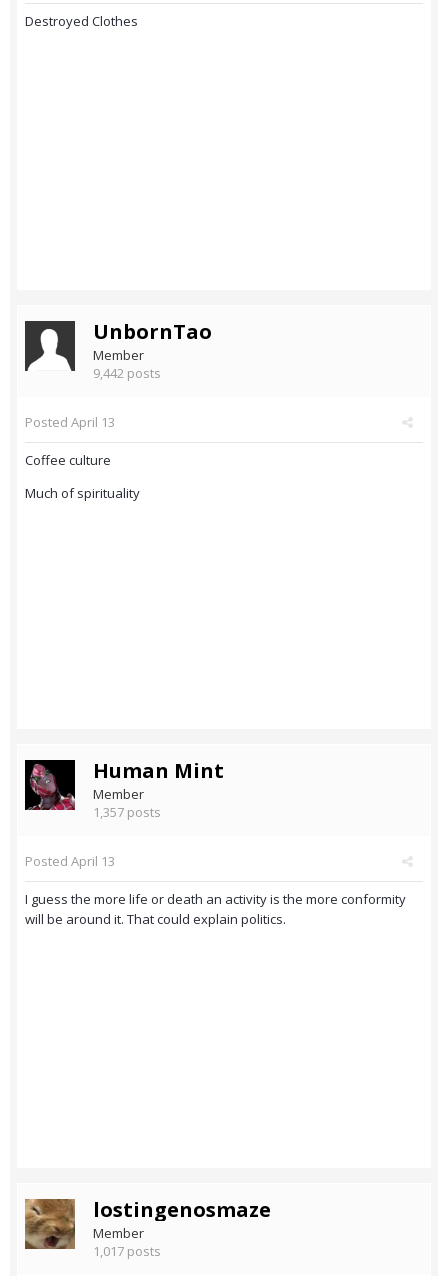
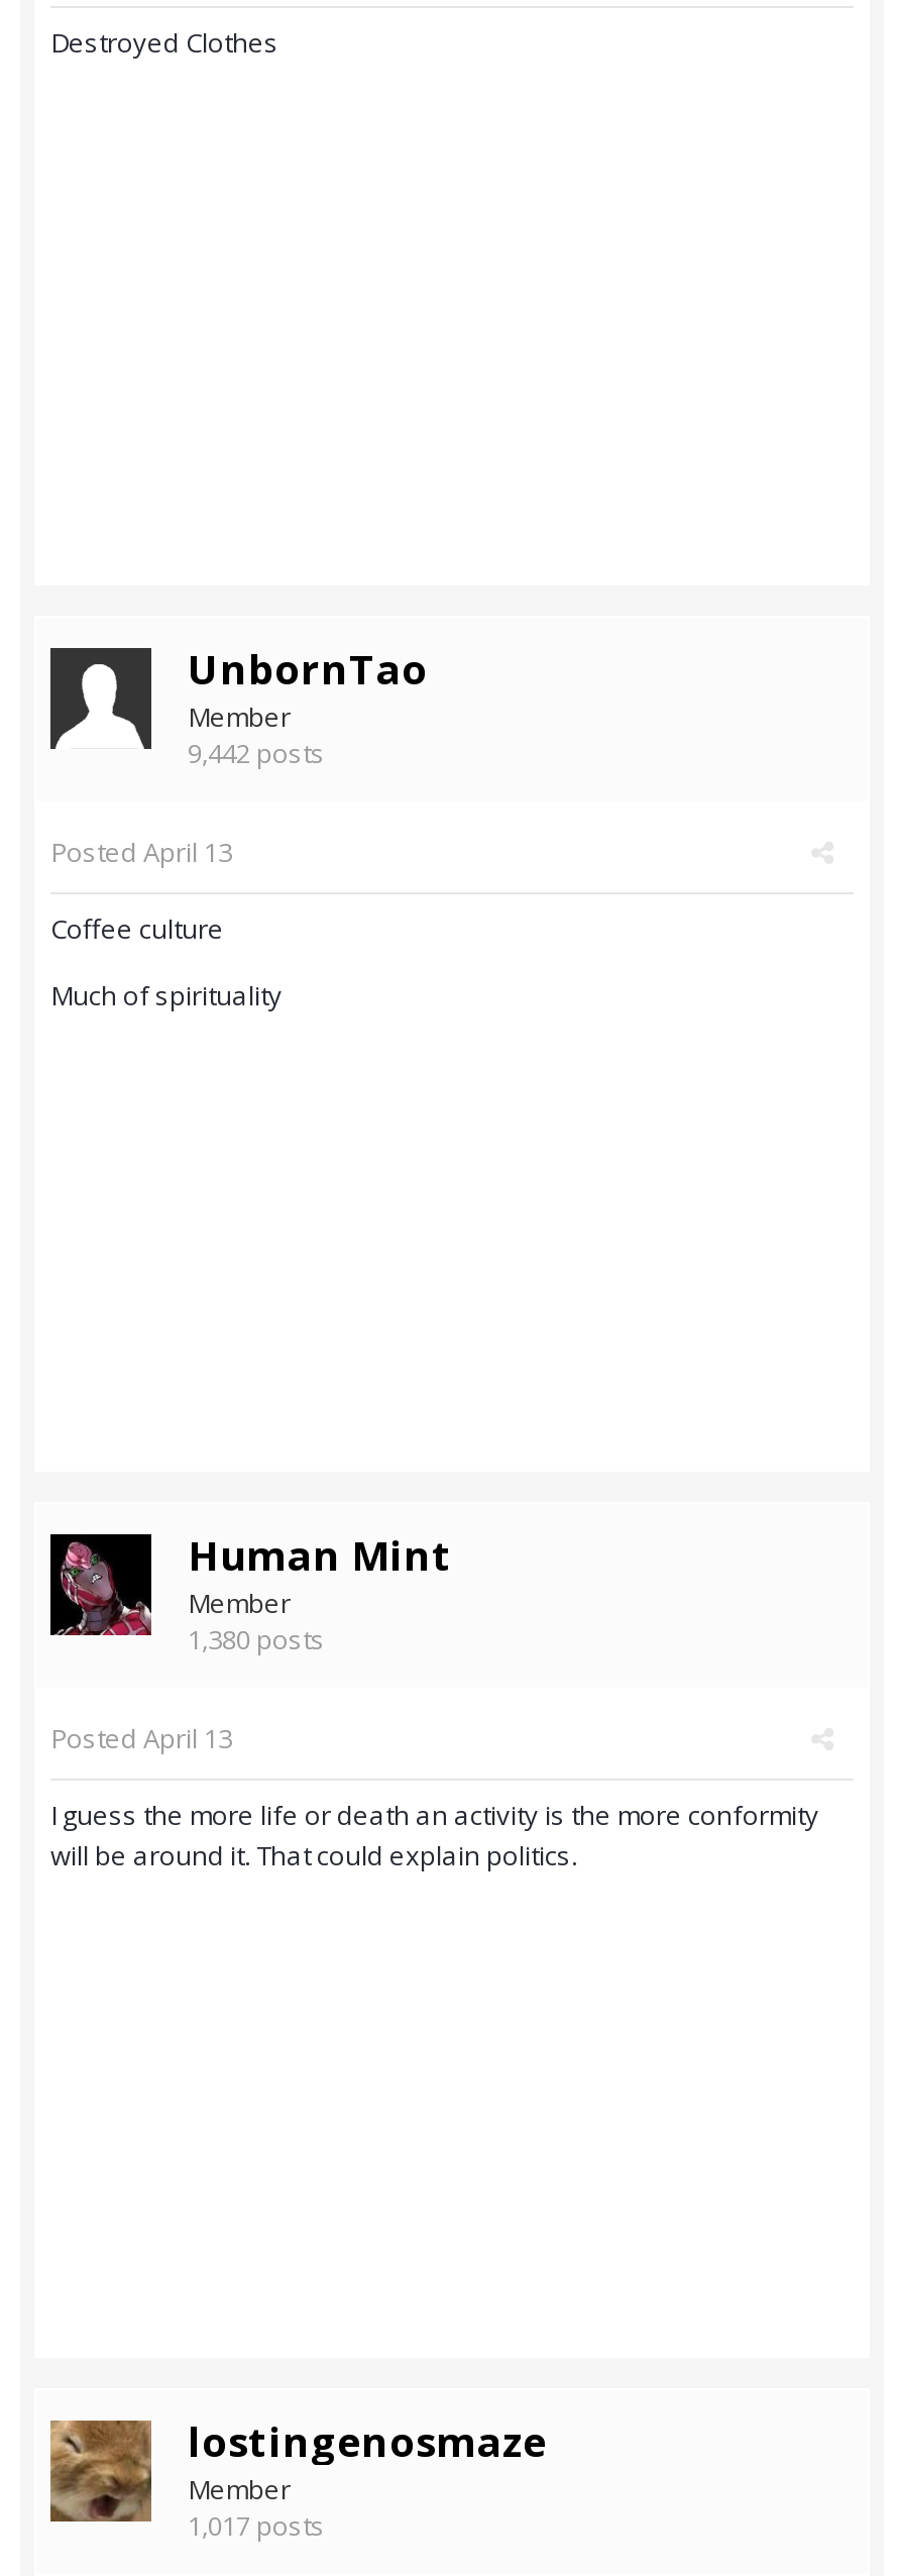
[93,803,161,821] 1,357 posts -> [188,1621,325,1658] 1,380 posts

